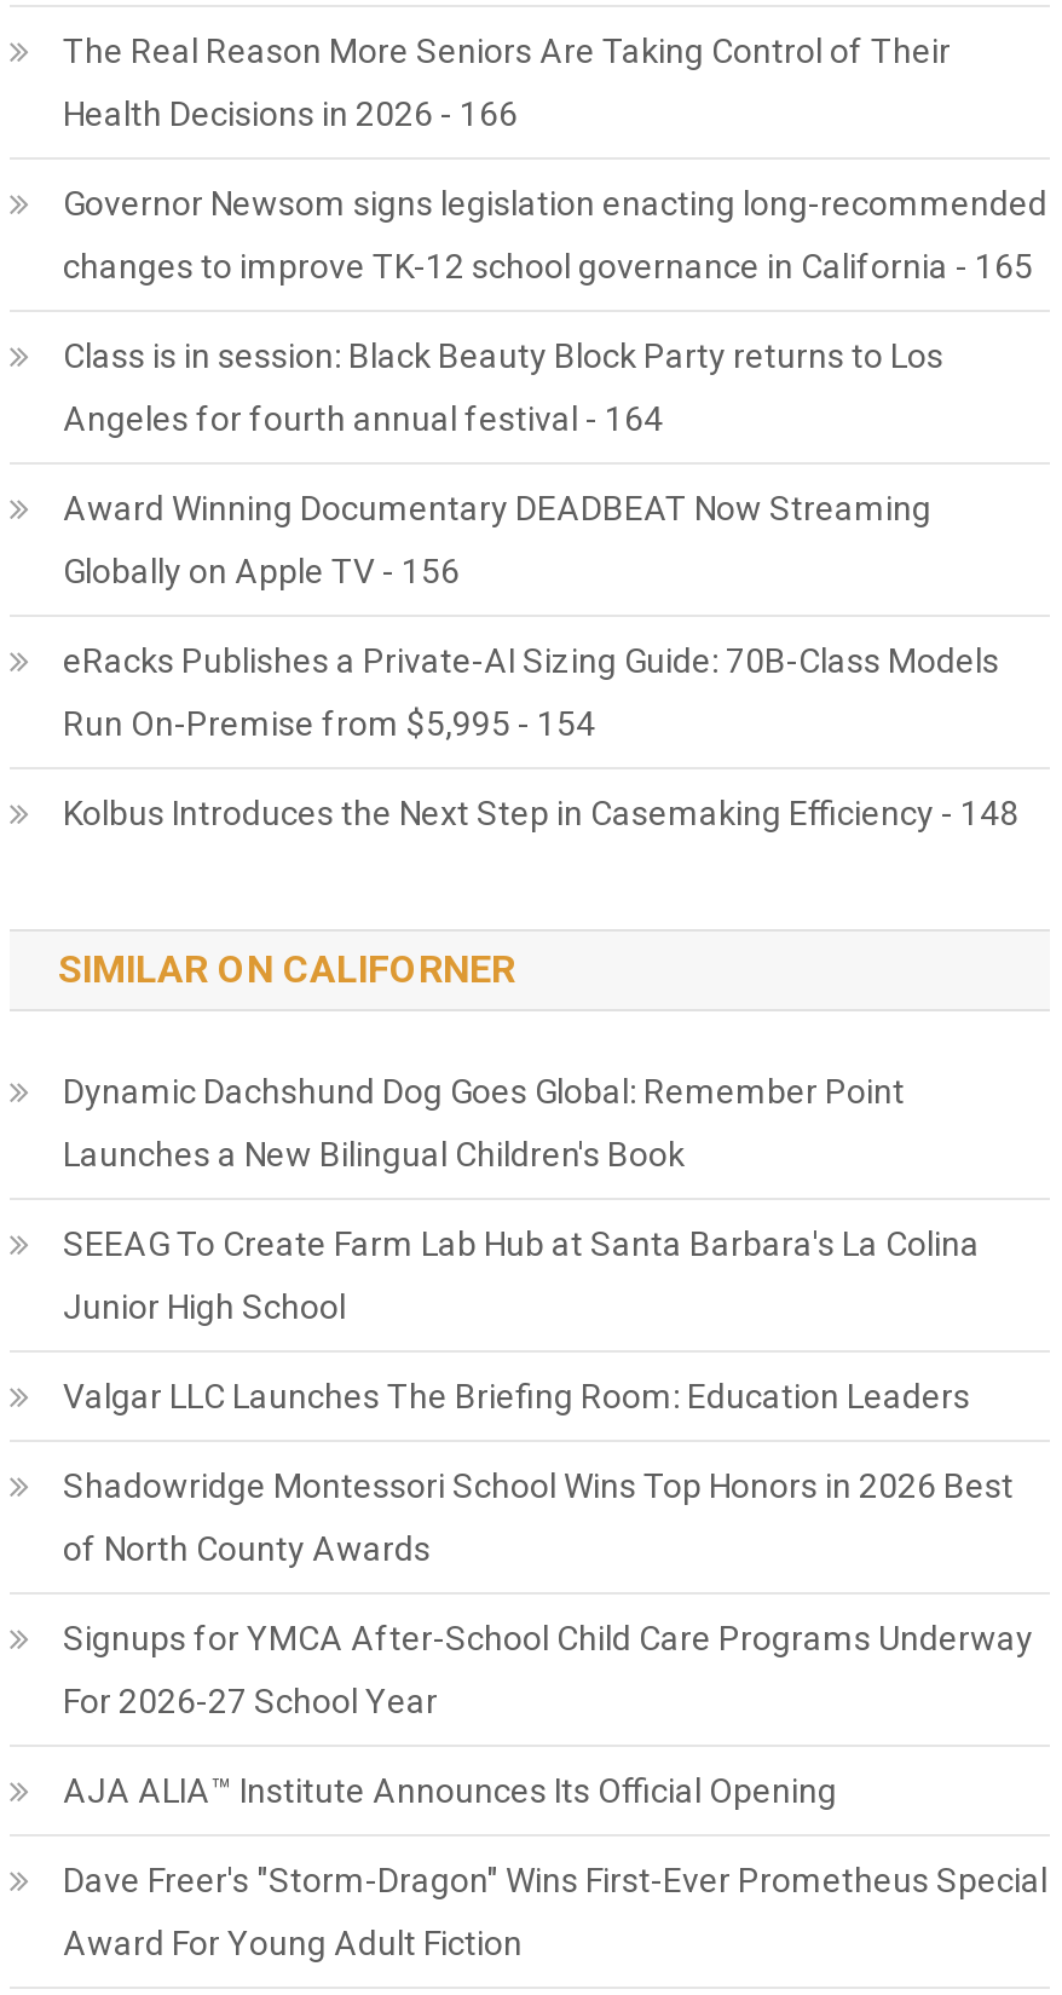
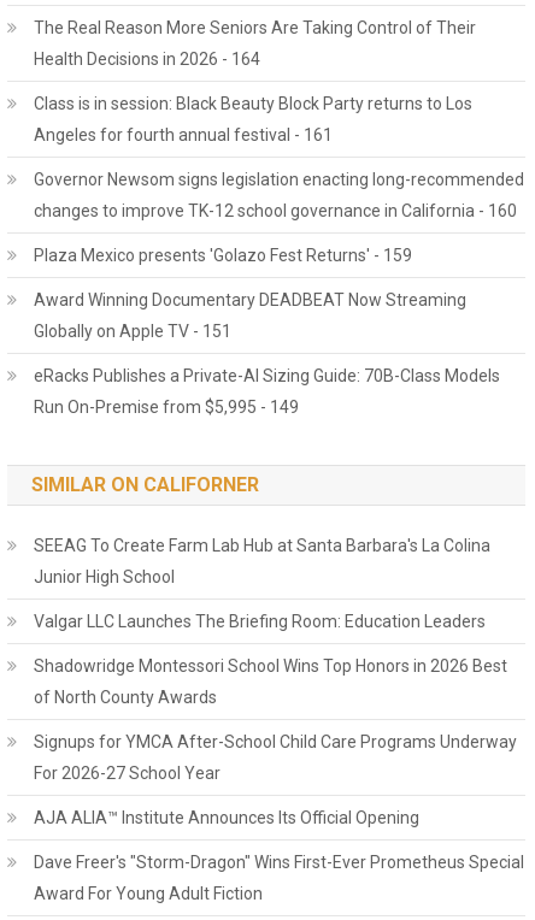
[63,94,1033,286] Health Decisions in 2026 - 166 | changes to improve TK-12 school governance in California - 165 -> [34,49,260,69] Health Decisions in 2026 - 164
moved [63,184,1047,223] -> [34,170,524,189]: Governor Newsom signs legislation enacting long-recommended
[63,399,663,438] Angeles for fourth annual festival - 164 -> [34,125,517,265] Angeles for fourth annual festival - 161 | changes to improve TK-12 school governance in California - 160 | Plaza Mexico presents 'Golazo Fest Returns' - 159
moved [63,489,931,527] -> [34,290,466,309]: Award Winning Documentary DEADBEAT Now Streaming
[63,552,460,590] Globally on Apple TV - 156 -> [34,322,231,341] Globally on Apple TV - 151
moved [63,641,999,680] -> [34,366,500,385]: eRacks Publishes a Private-AI Sizing Guide: 70B-Class Models
[63,704,1018,832] Run On-Premise from $5,995 - 154 | Kolbus Introduces the Next Step in Casemaking Efficiency - 148 -> [34,397,299,417] Run On-Premise from $5,995 - 149
[63,1072,905,1174] Dynamic Dachshund Dog Goes Global: Remember Point | Launches a New Bilingual Children's Book -> none

